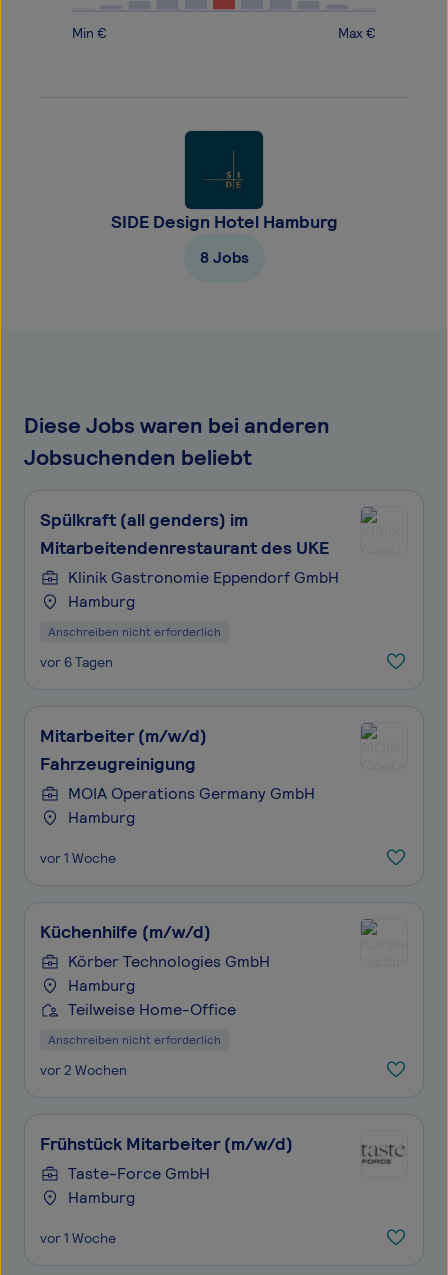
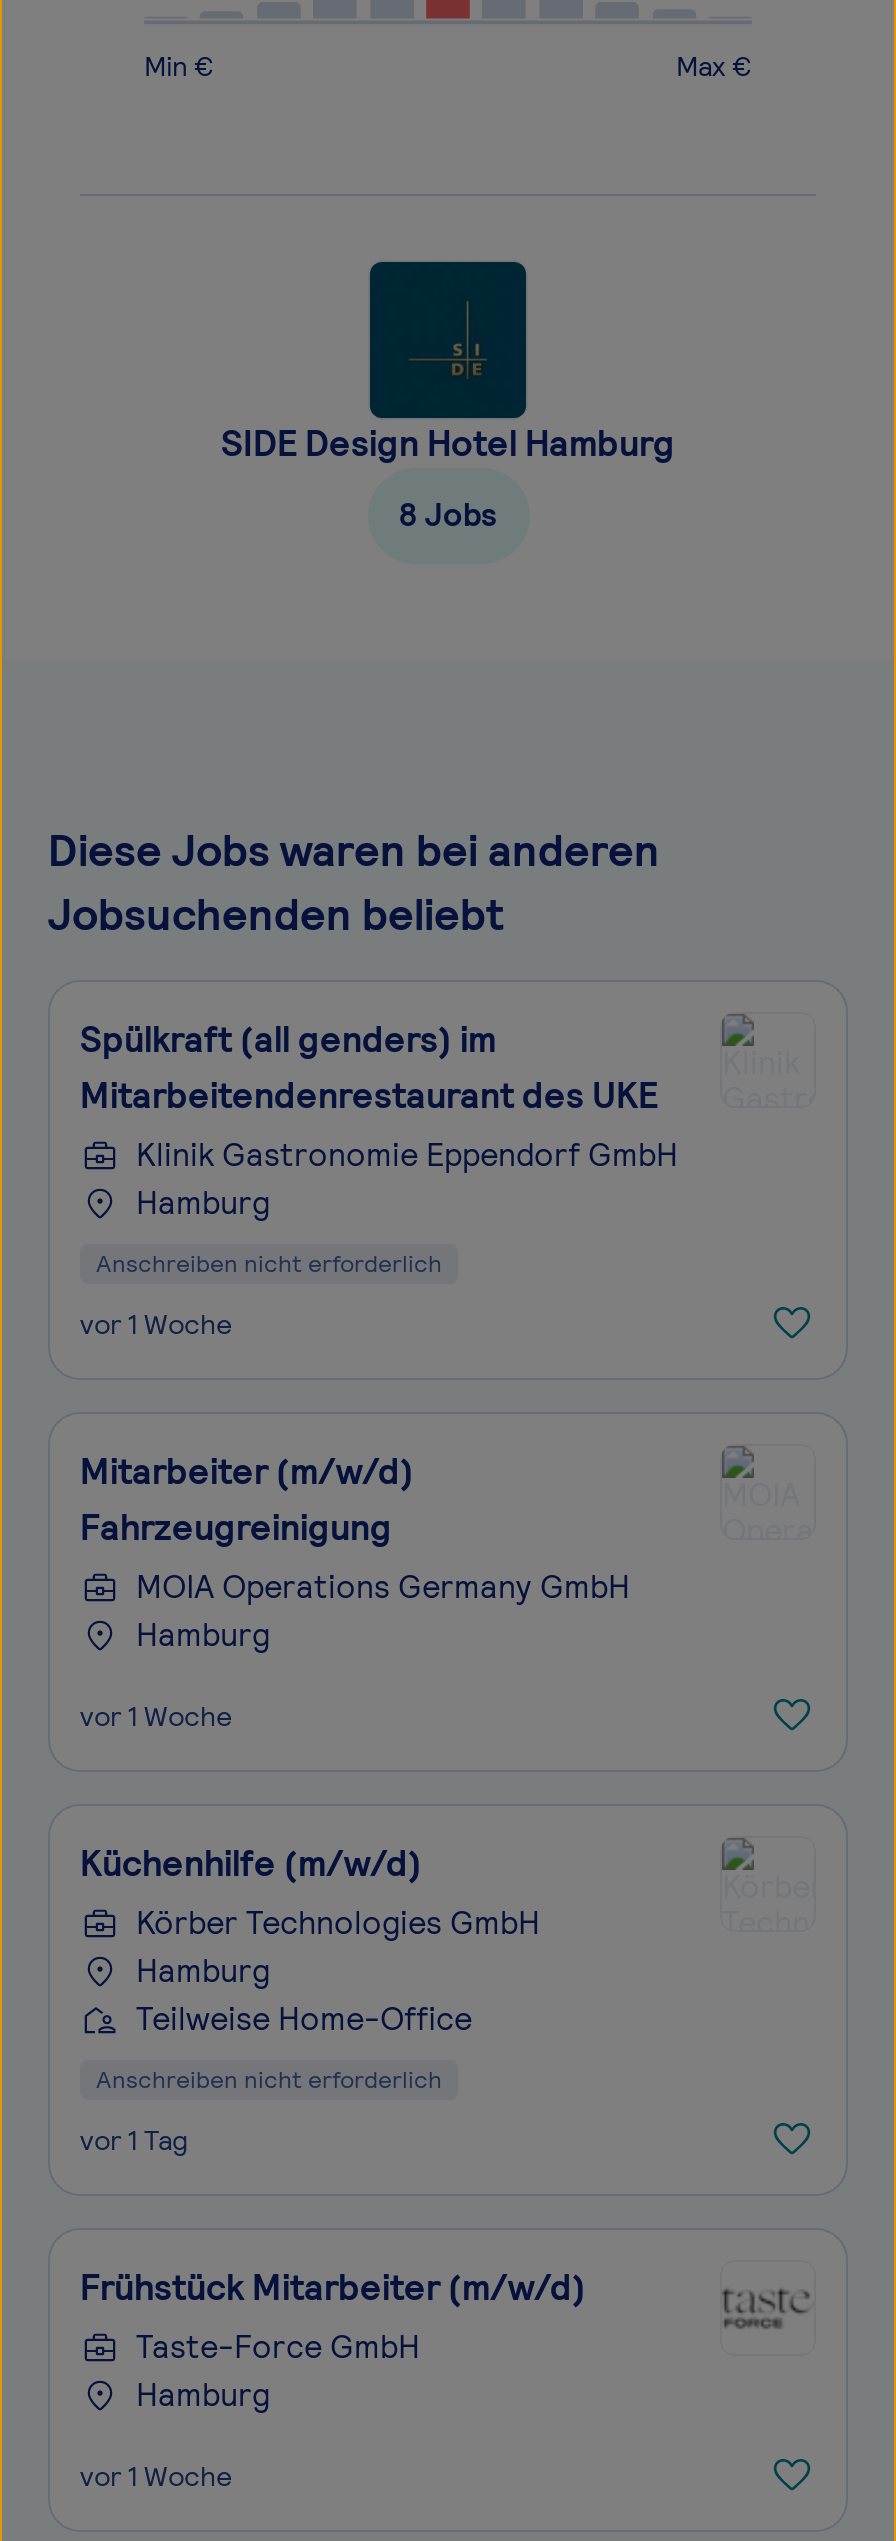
[40,653,113,671] vor 6 Tagen -> [80,1306,232,1342] vor 1 Woche
[40,1061,127,1079] vor 2 Wochen -> [80,2122,188,2158] vor 1 Tag

